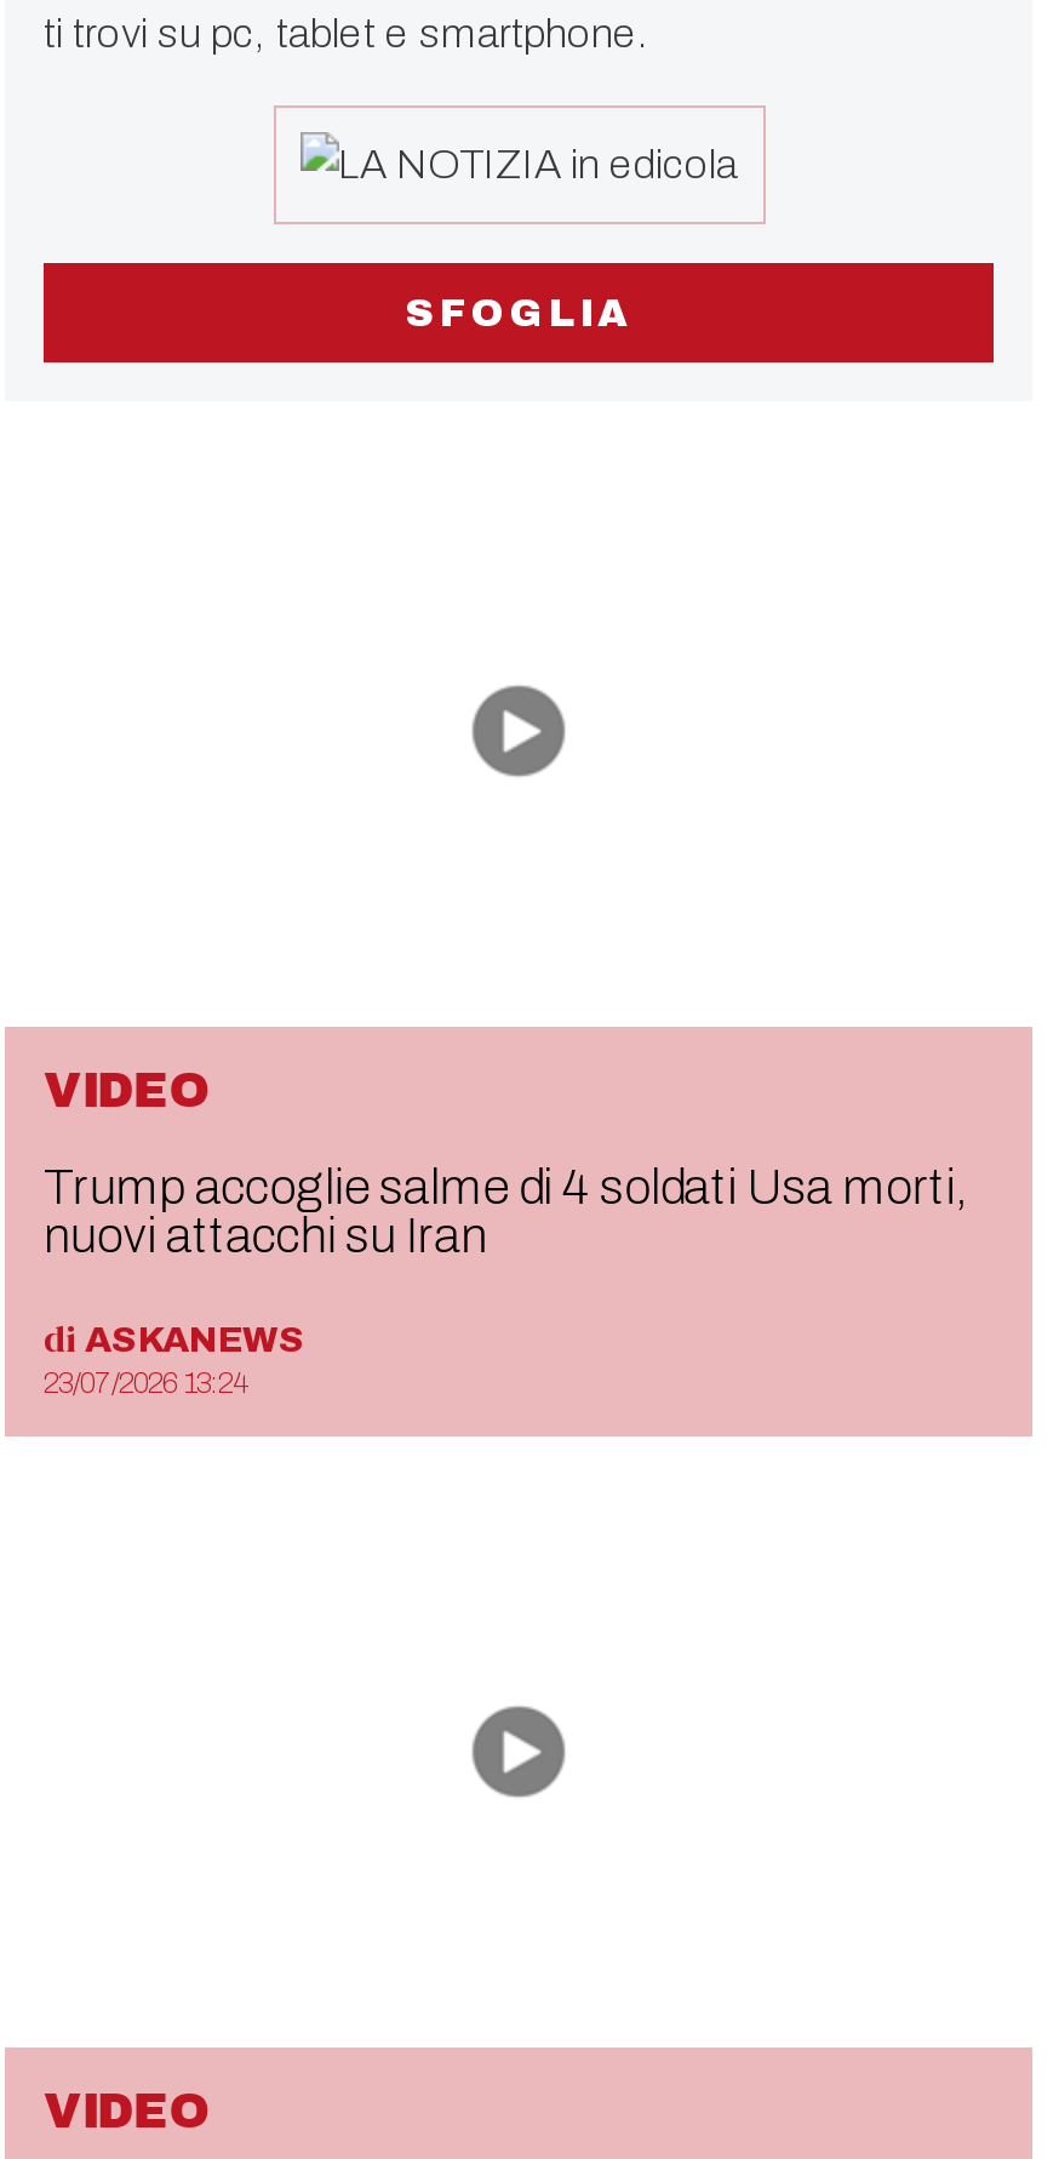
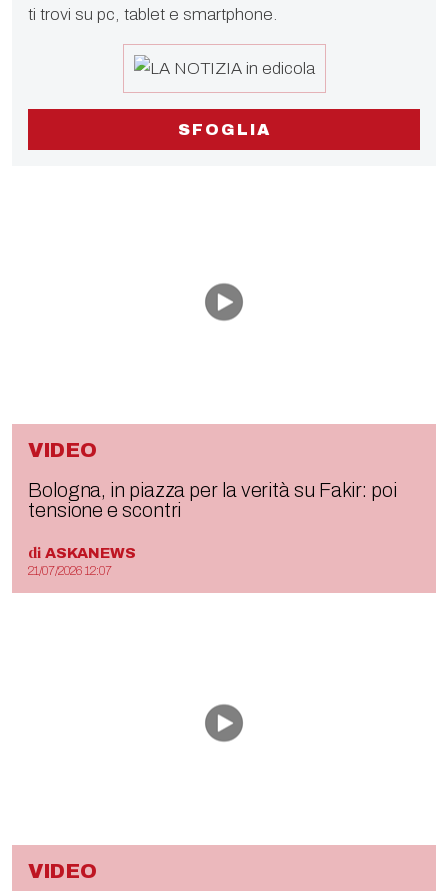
[44,1160,967,1262] Trump accoglie salme di 4 soldati Usa morti, | nuovi attacchi su Iran -> [28,479,397,521] Bologna, in piazza per la verità su Fakir: poi | tensione e scontri
[44,1366,247,1400] 23/07/2026 13:24 -> [28,564,112,578] 21/07/2026 12:07

